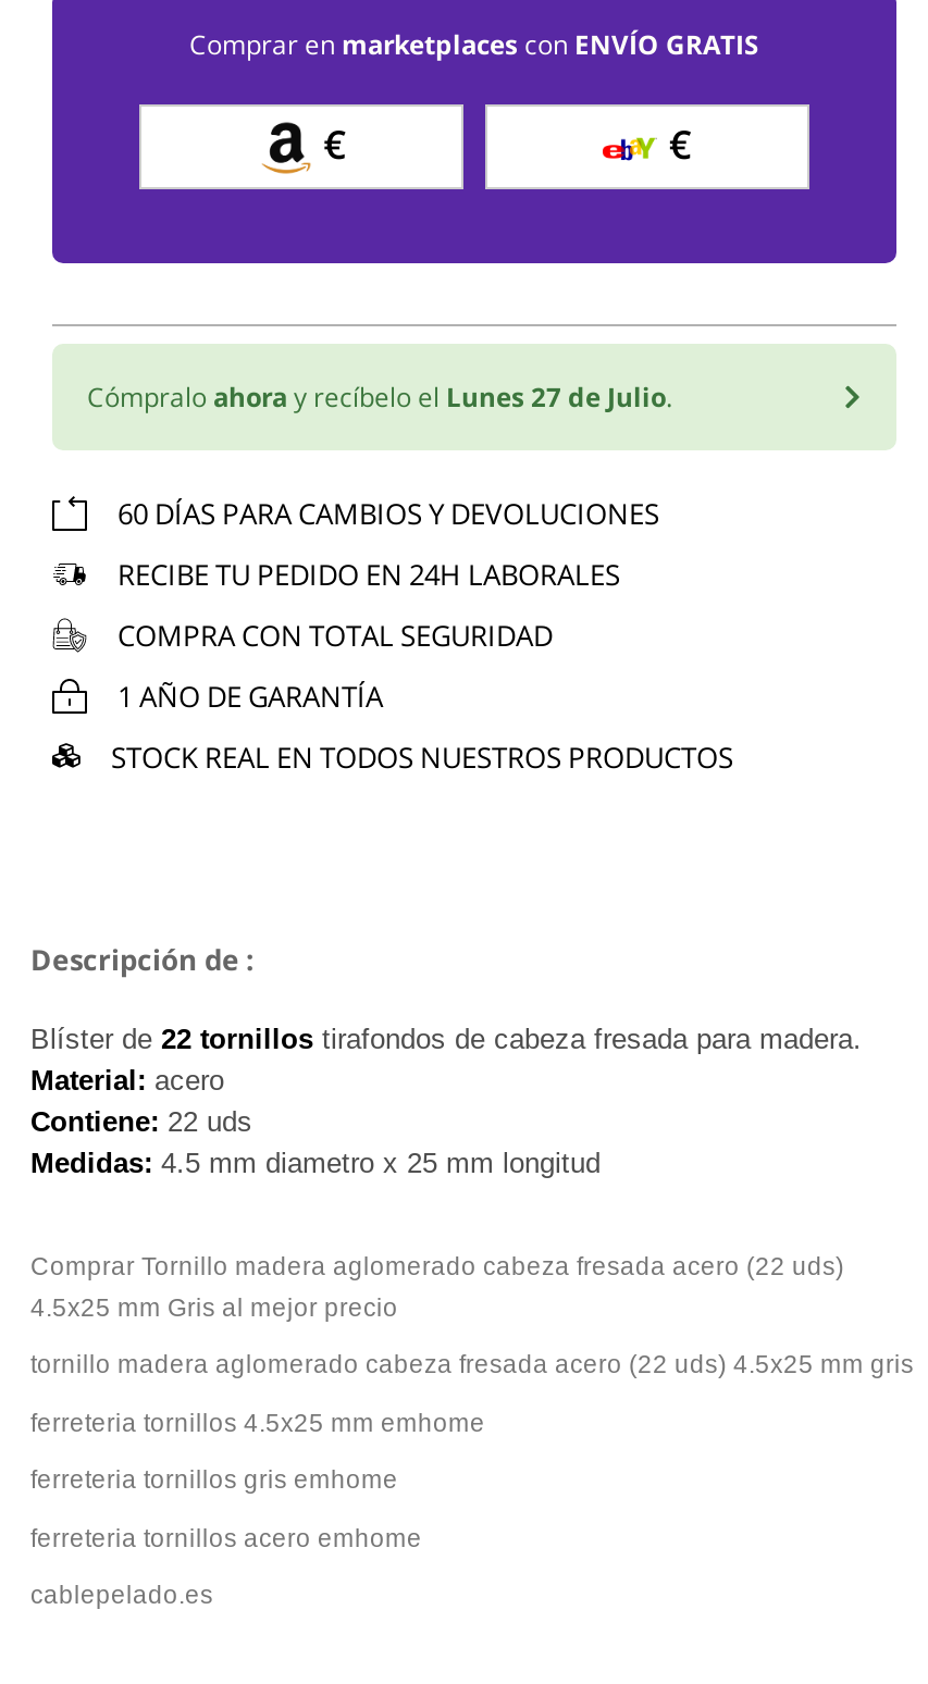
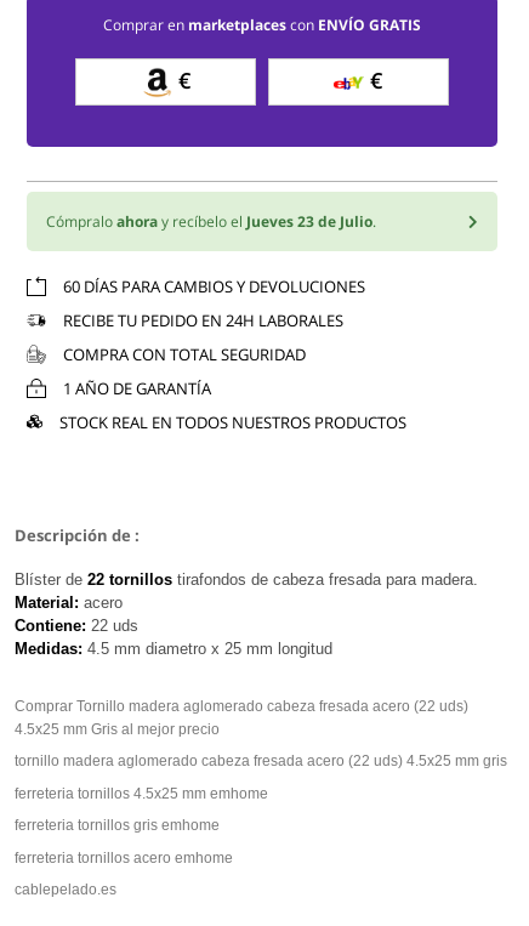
[87,379,672,416] Cómpralo ahora y recíbelo el Lunes 27 de Julio. -> [46,211,376,232] Cómpralo ahora y recíbelo el Jueves 23 de Julio.

